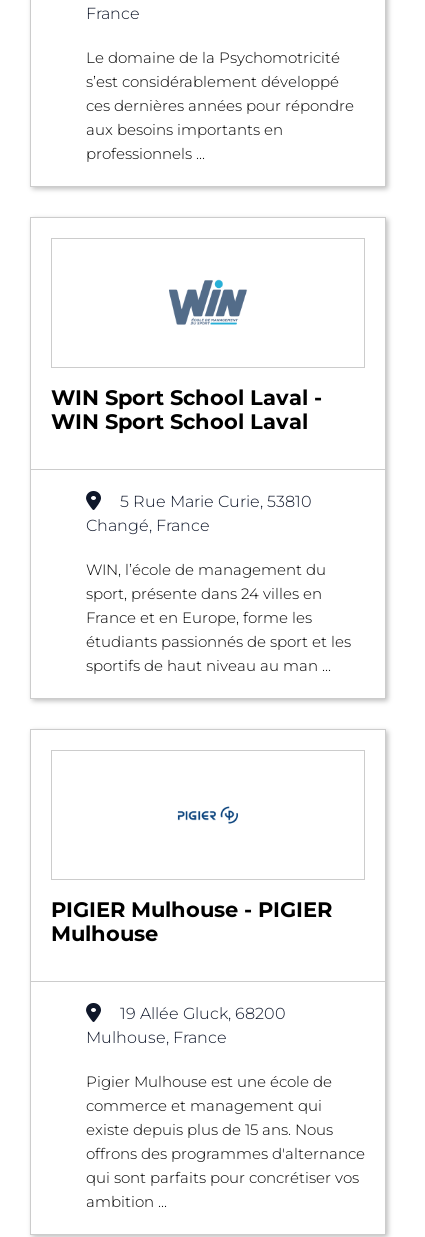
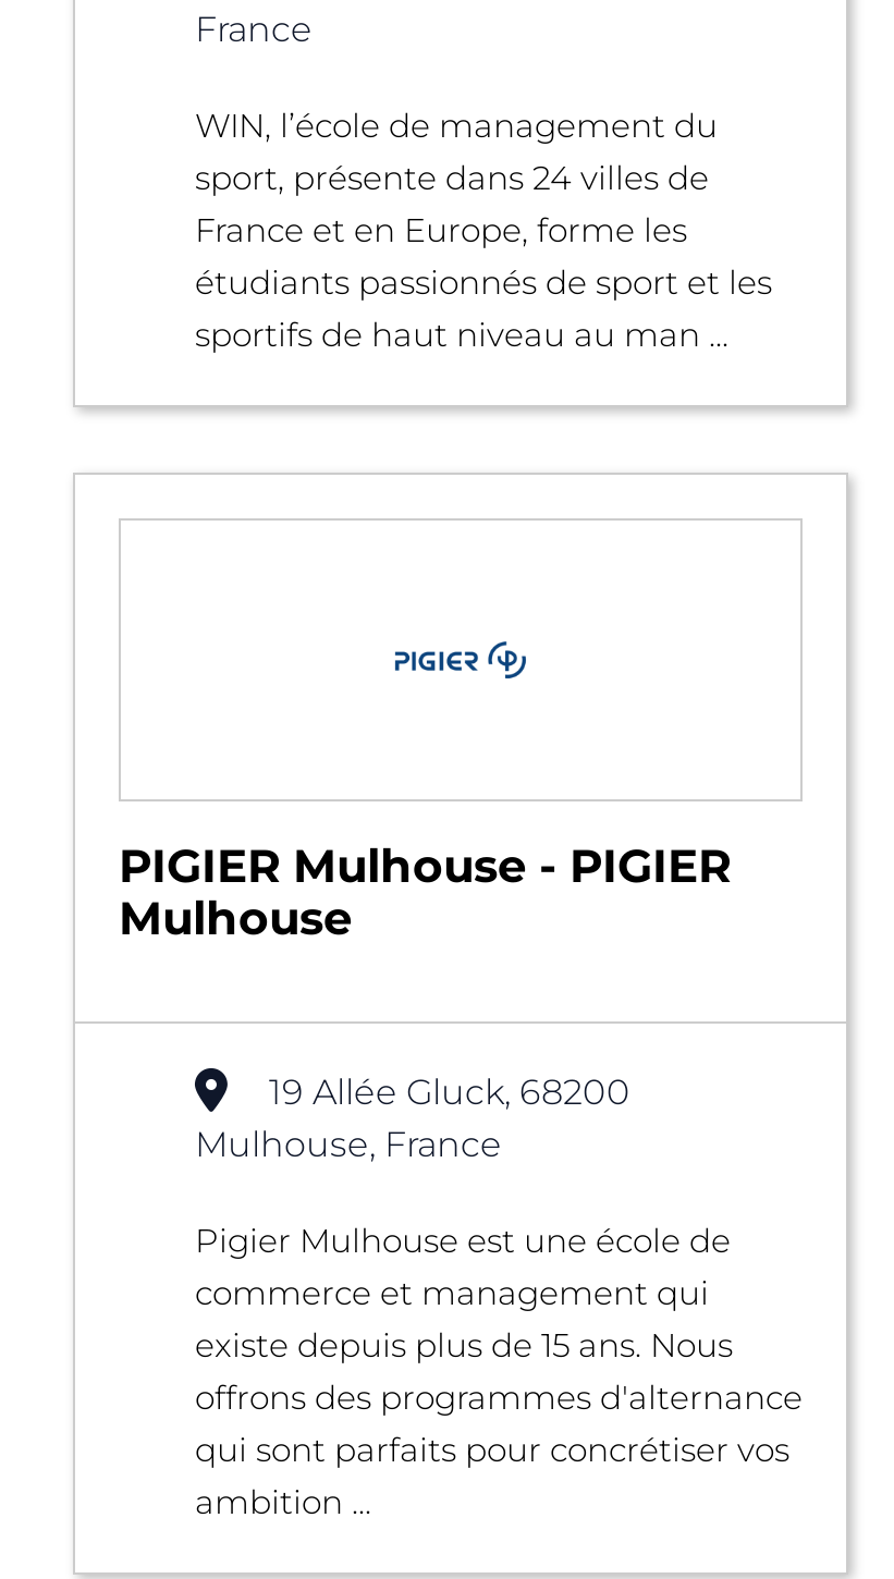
[86,48,354,163] Le domaine de la Psychomotricité | s’est considérablement développé | ces dernières années pour répondre | aux besoins importants en | professionnels ... -> none
[168,279,248,326] [image] -> none
[51,385,322,535] WIN Sport School Laval - | WIN Sport School Laval | 5 Rue Marie Curie, 53810 | Changé, France -> none
[86,584,322,603] sport, présente dans 24 villes en -> [195,156,709,198] sport, présente dans 24 villes de

